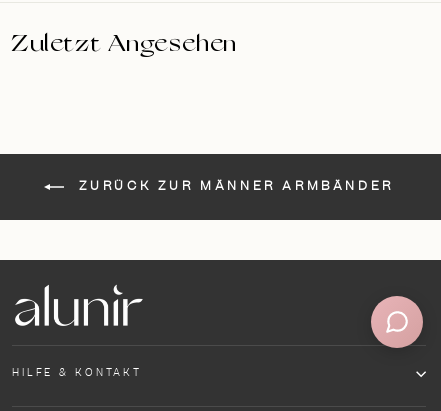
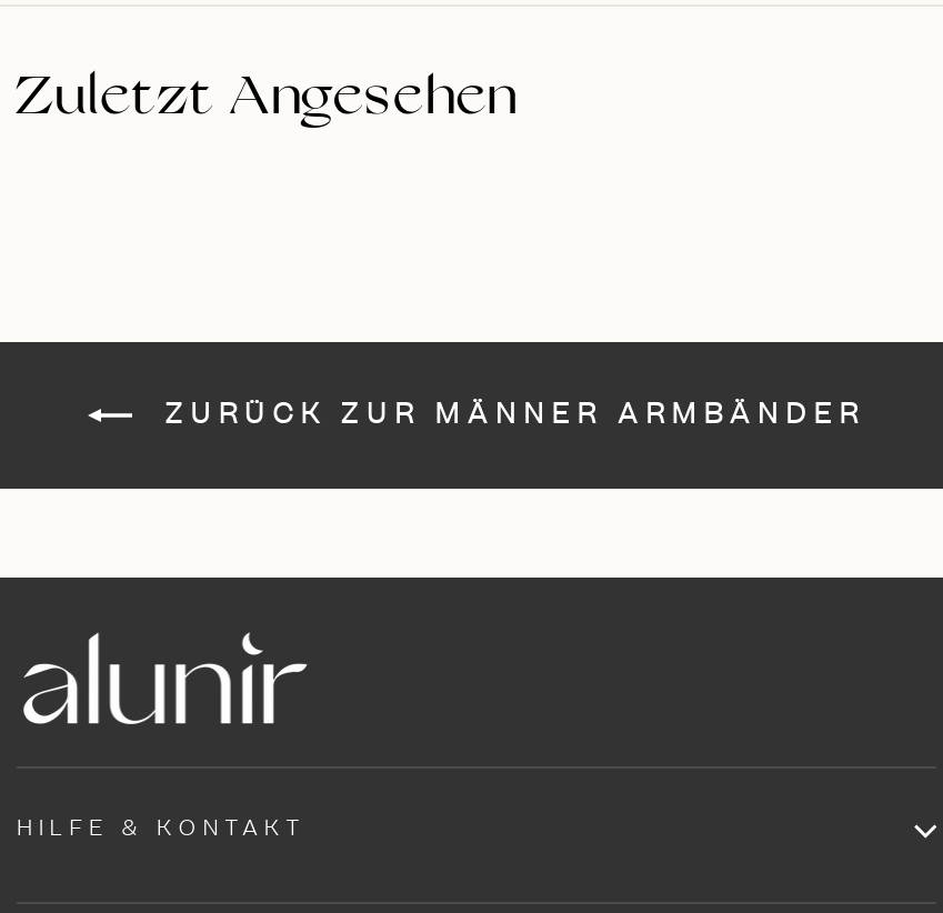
[370,295,424,349] [image] -> none

